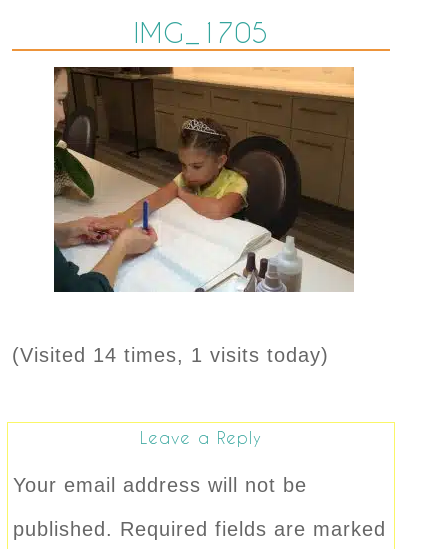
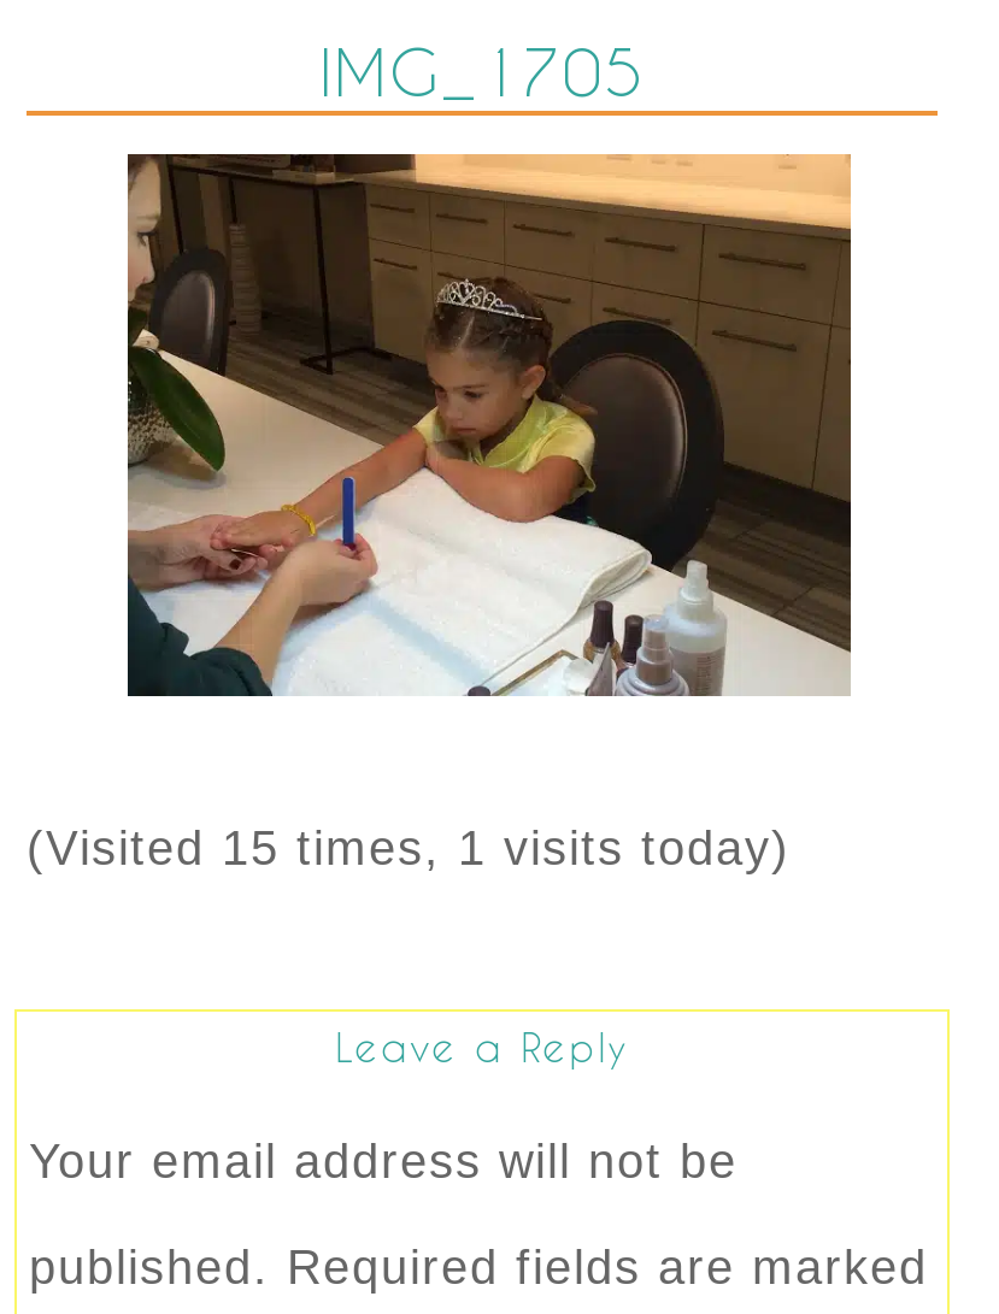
[12,344,329,366] (Visited 14 times, 1 visits today) -> [27,821,791,874] (Visited 15 times, 1 visits today)

